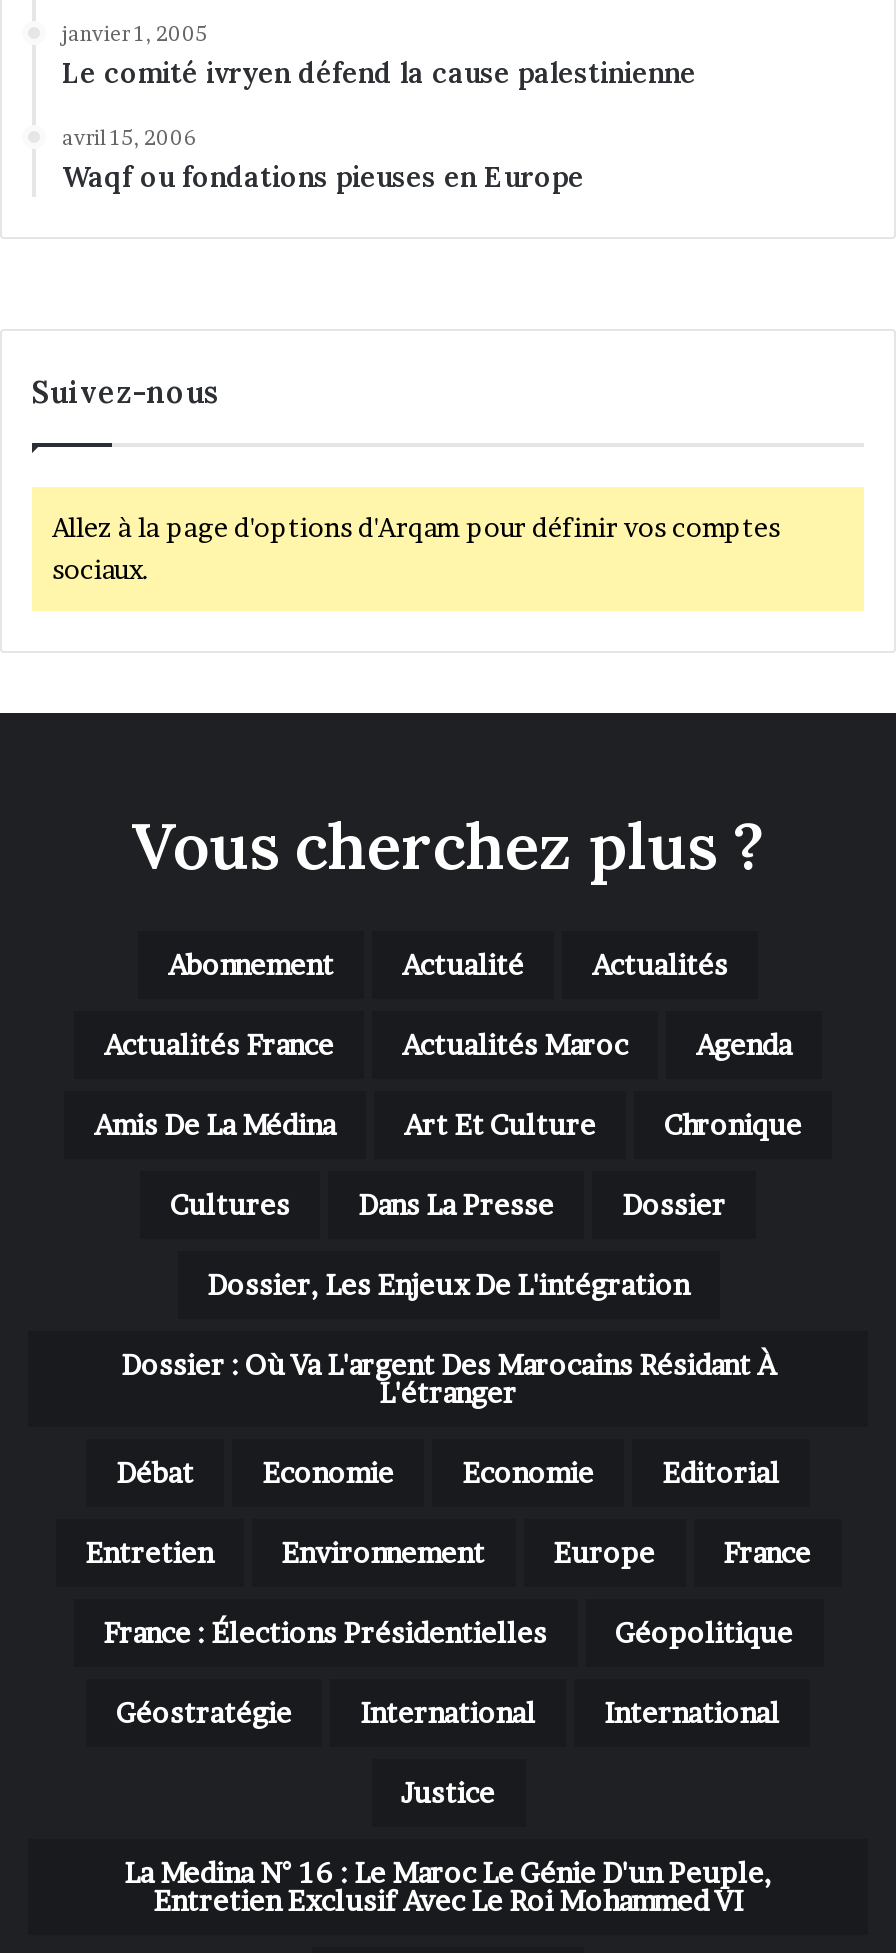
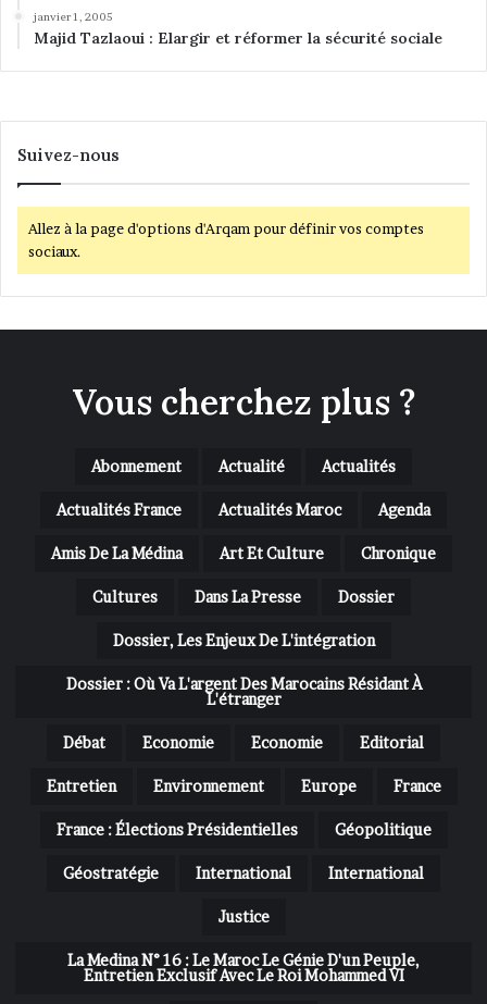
[62,56,696,196] Le comité ivryen défend la cause palestinienne | avril 15, 2006 | Waqf ou fondations pieuses en Europe -> [34,29,442,48] Majid Tazlaoui : Elargir et réformer la sécurité sociale

